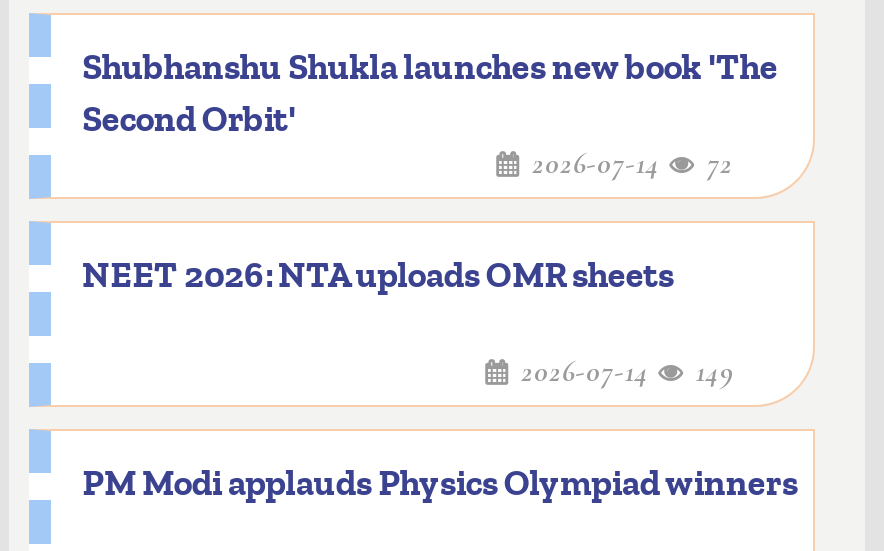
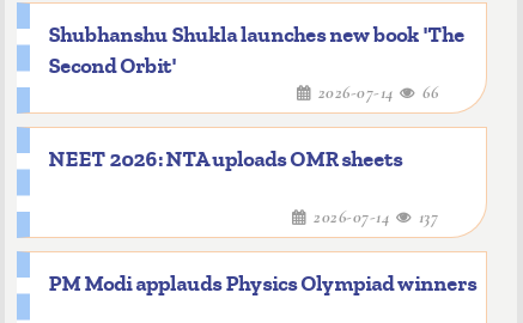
[523,146,733,182] 2026-07-14 72 -> [312,82,438,103] 2026-07-14 66
[512,354,733,390] 2026-07-14 149 -> [308,206,438,228] 2026-07-14 137

